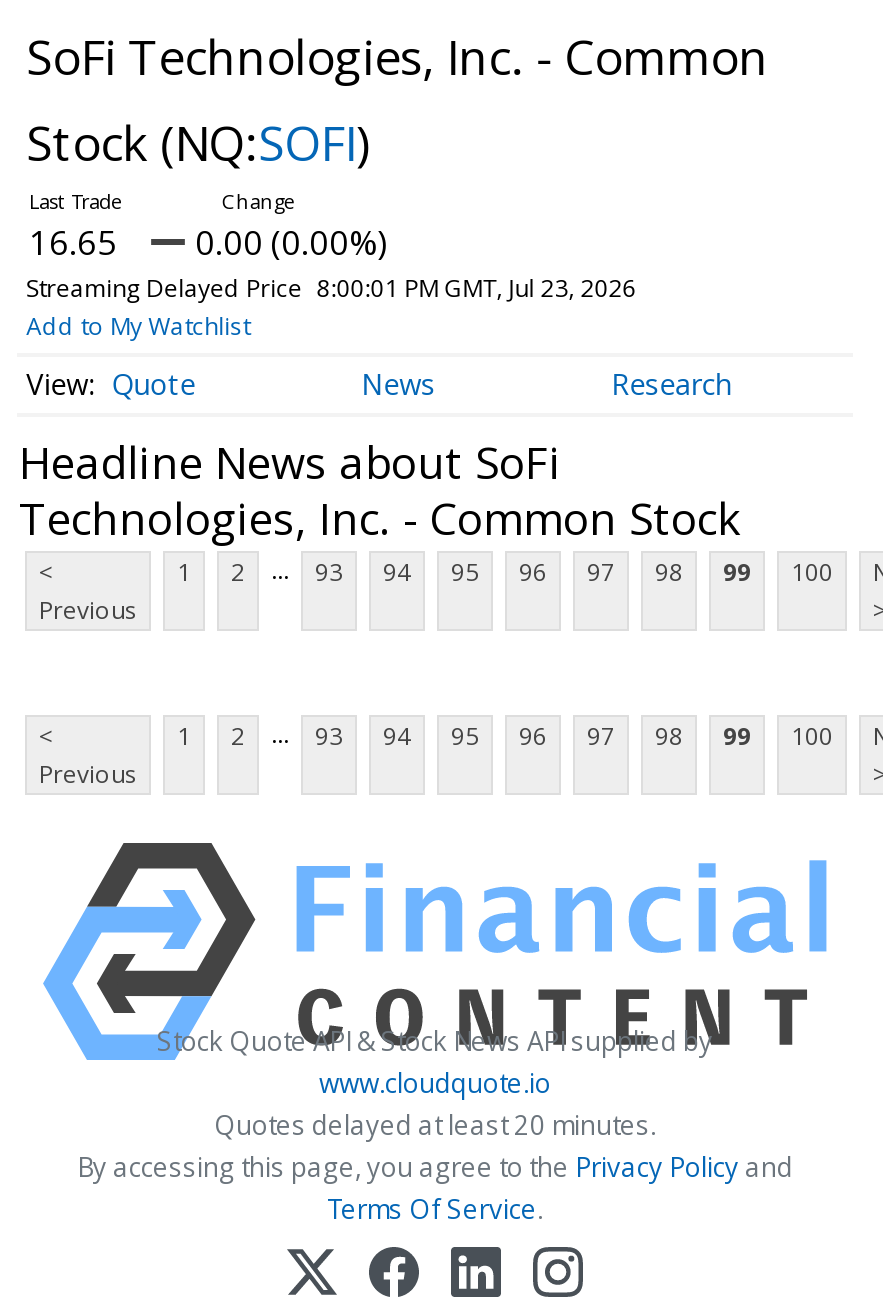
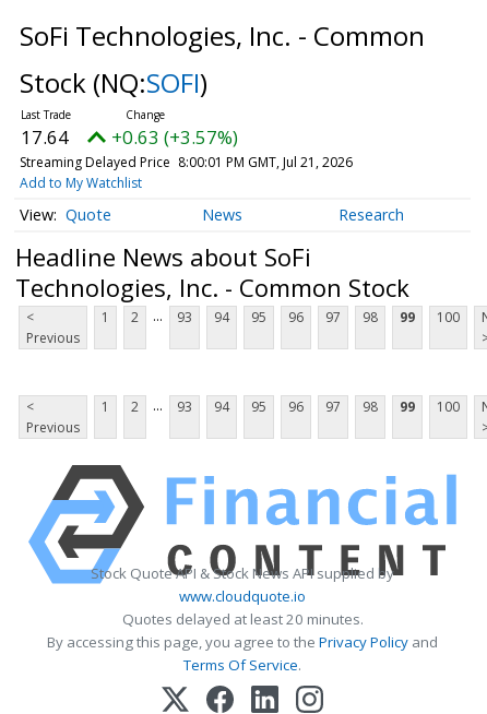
[29,219,117,265] 16.65 -> [21,124,69,150] 17.64
[195,219,387,265] 0.00 (0.00%) -> [111,124,238,150] +0.63 (+3.57%)
[26,271,637,305] Streaming Delayed Price 8:00:01 PM GMT, Jul 23, 2026 -> [19,153,352,171] Streaming Delayed Price 8:00:01 PM GMT, Jul 21, 2026

